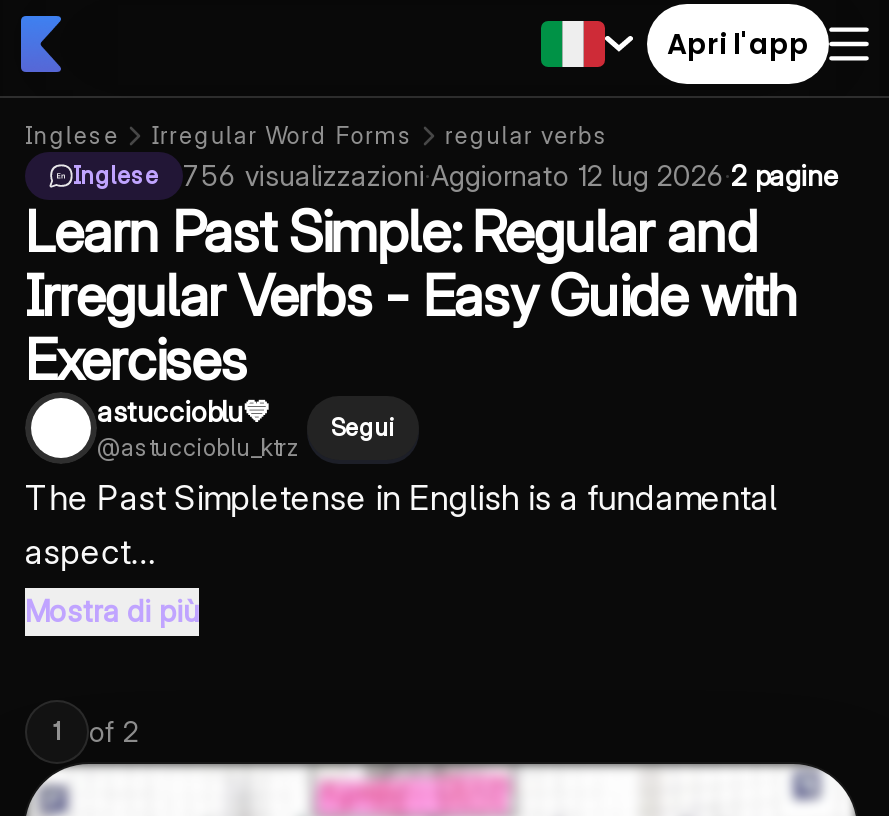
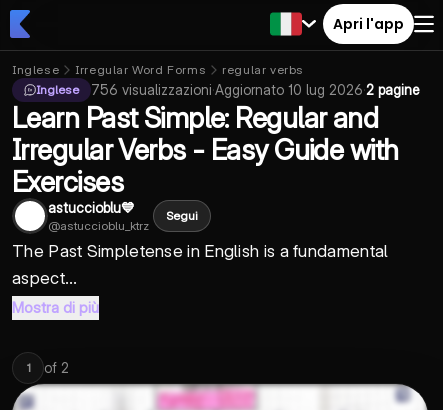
[183,158,837,192] 756 visualizzazioni · Aggiornato 12 lug 2026 · 2 pagine -> [91,81,419,98] 756 visualizzazioni · Aggiornato 10 lug 2026 · 2 pagine

